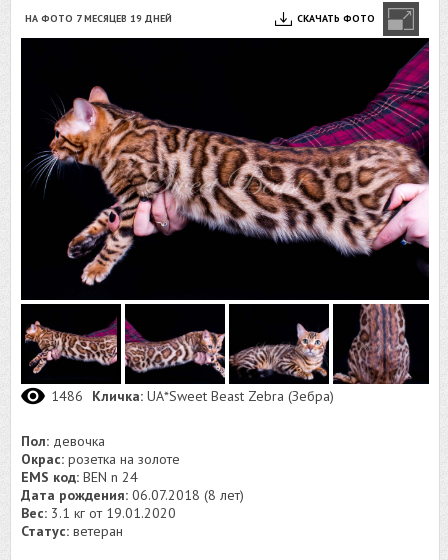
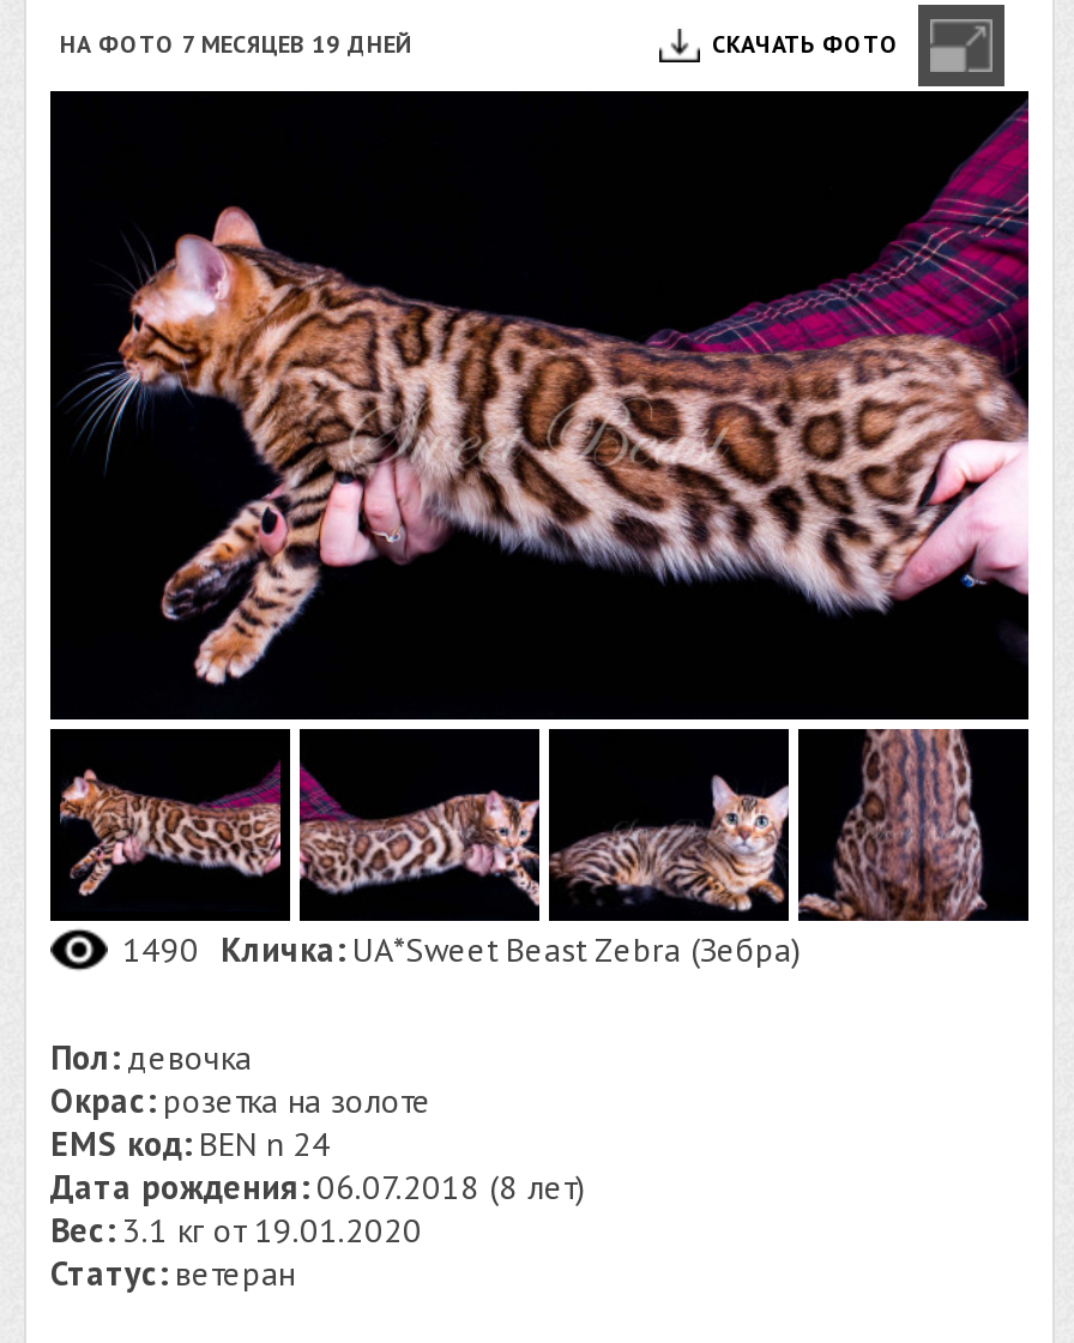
[51,387,334,405] 1486 Кличка: UA*Sweet Beast Zebra (Зебра) -> [122,927,801,970] 1490 Кличка: UA*Sweet Beast Zebra (Зебра)

